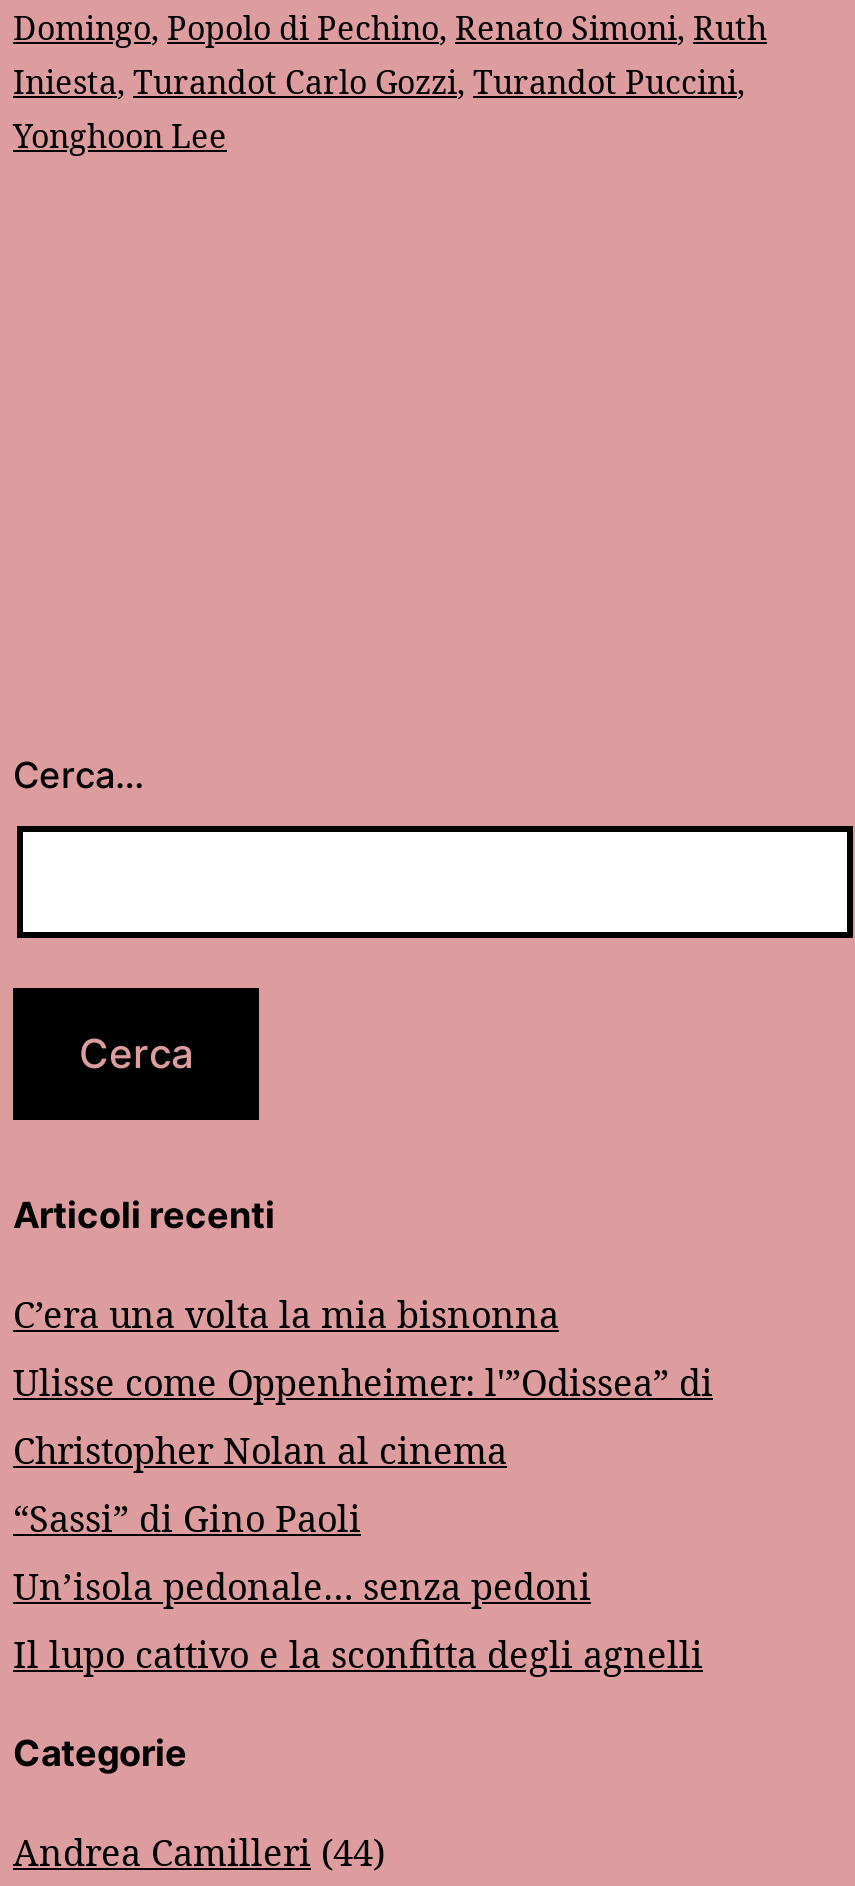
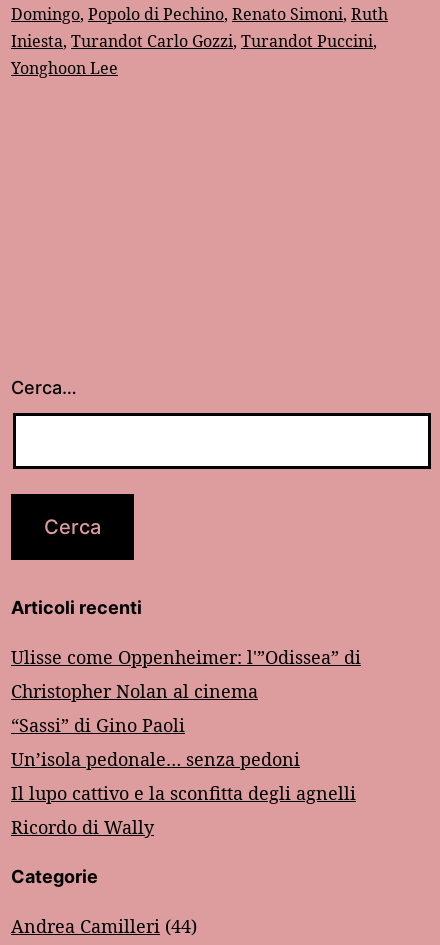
[13,1290,559,1338] C’era una volta la mia bisnonna -> none
moved [13,1358,713,1678] -> [11,645,361,805]: Ulisse come Oppenheimer: l'”Odissea” di | Christopher Nolan al cinema | “Sassi” di Gino Paoli | Un’isola pedonale… senza pedoni | Il lupo cattivo e la sconfitta degli agnelli
none -> [11,815,154,839] Ricordo di Wally

